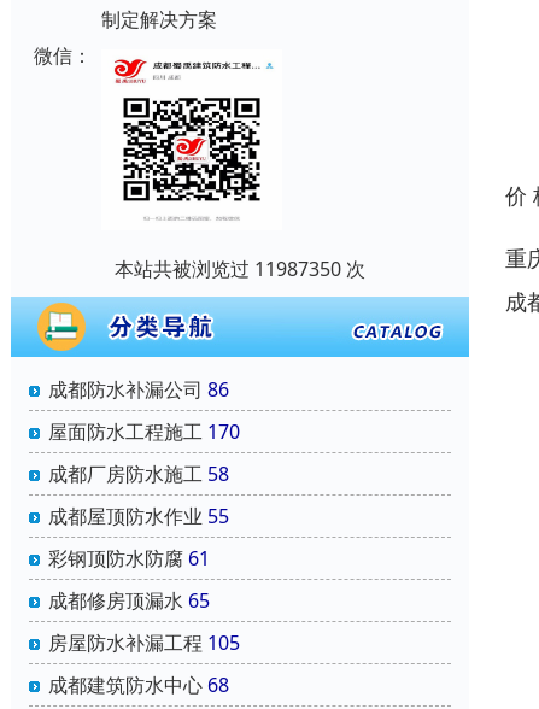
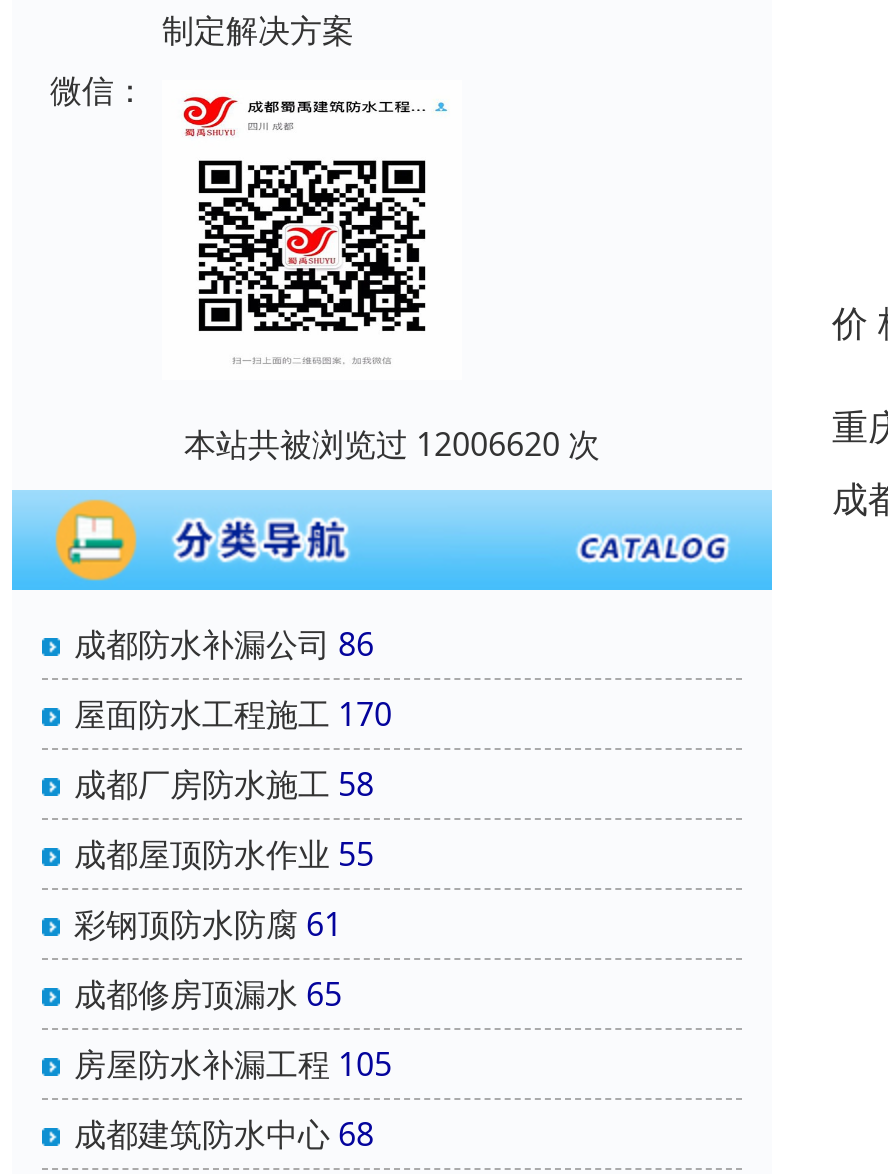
[115,256,365,282] 本站共被浏览过 11987350 次 -> [184,422,600,466] 本站共被浏览过 12006620 次

